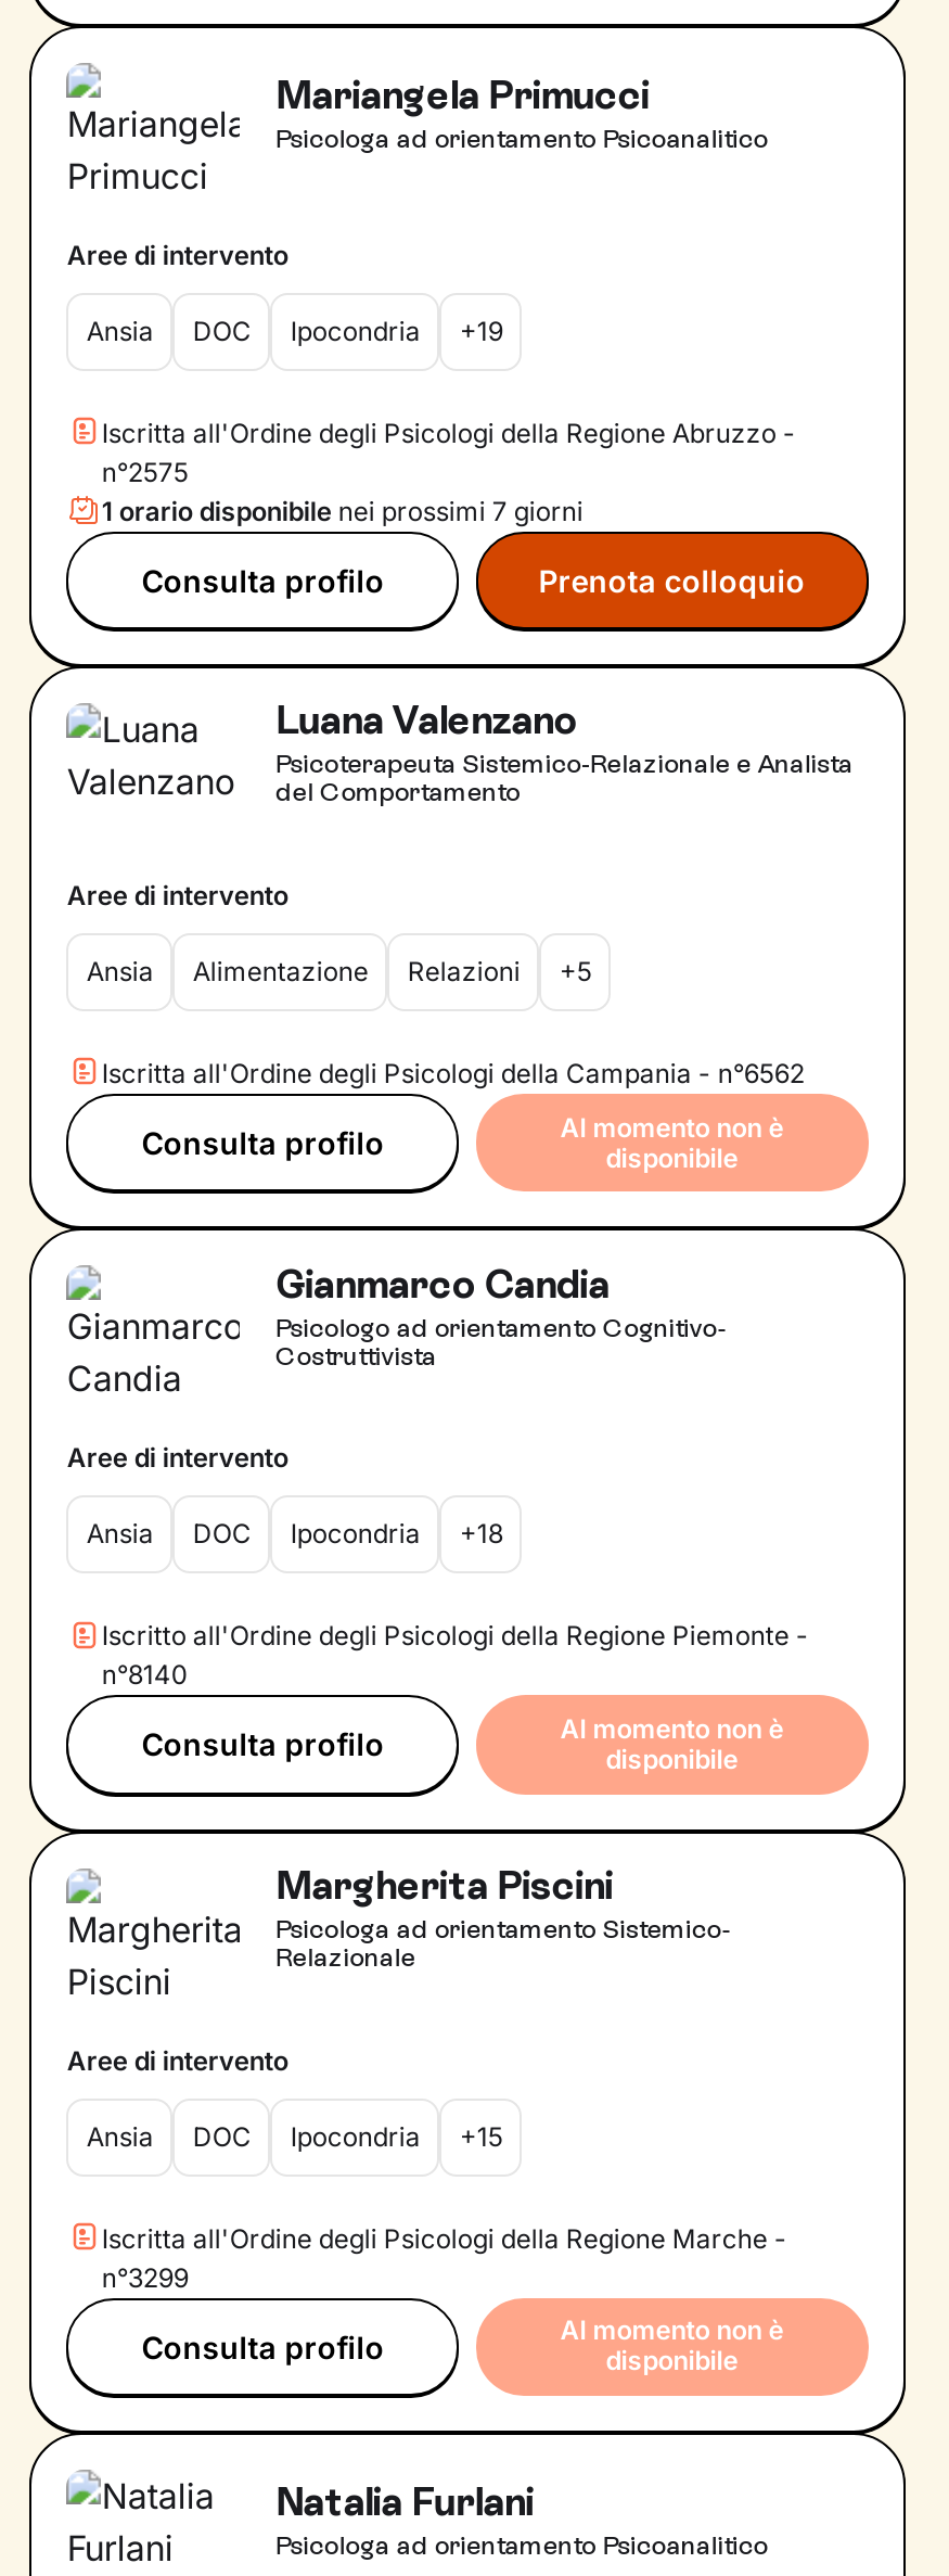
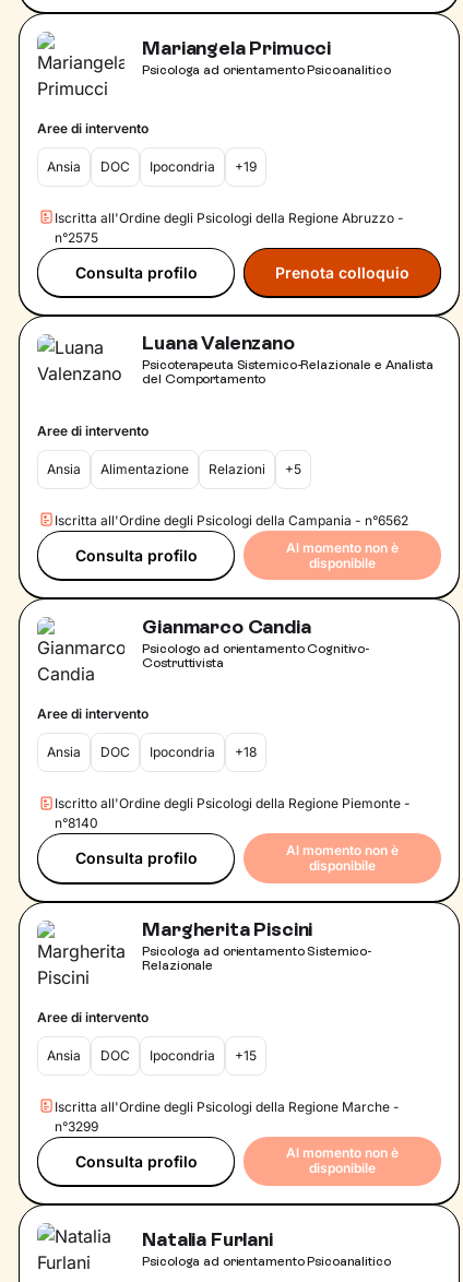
[102,494,583,526] 1 orario disponibile nei prossimi 7 giorni -> none

